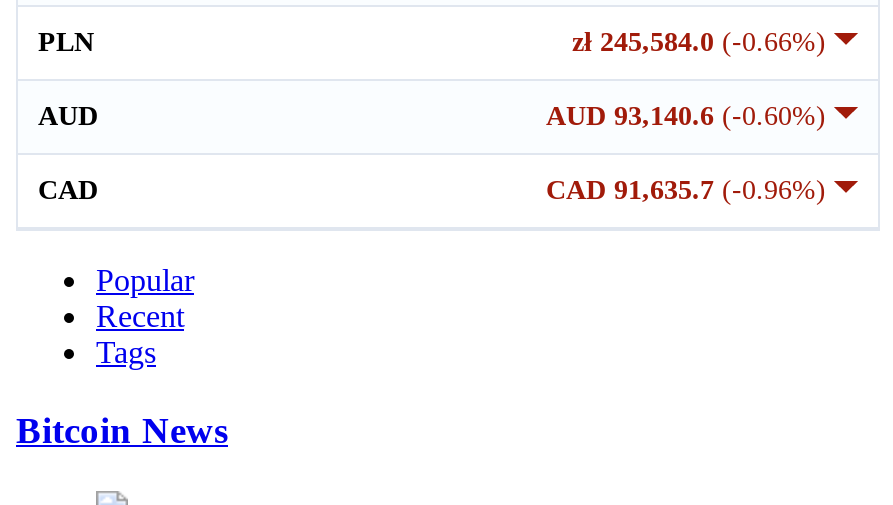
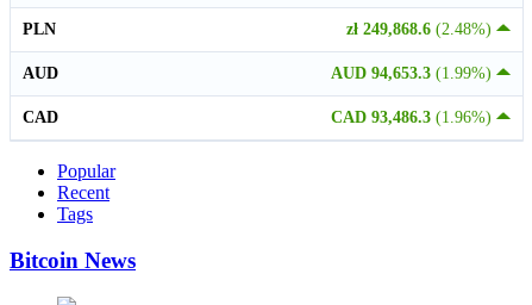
[572,27,834,57] zł 245,584.0 (-0.66%) -> [346,20,496,38] zł 249,868.6 (2.48%)
[546,101,834,131] AUD 93,140.6 (-0.60%) -> [331,65,496,82] AUD 94,653.3 (1.99%)
[546,175,834,205] CAD 91,635.7 (-0.96%) -> [331,109,496,127] CAD 93,486.3 (1.96%)

